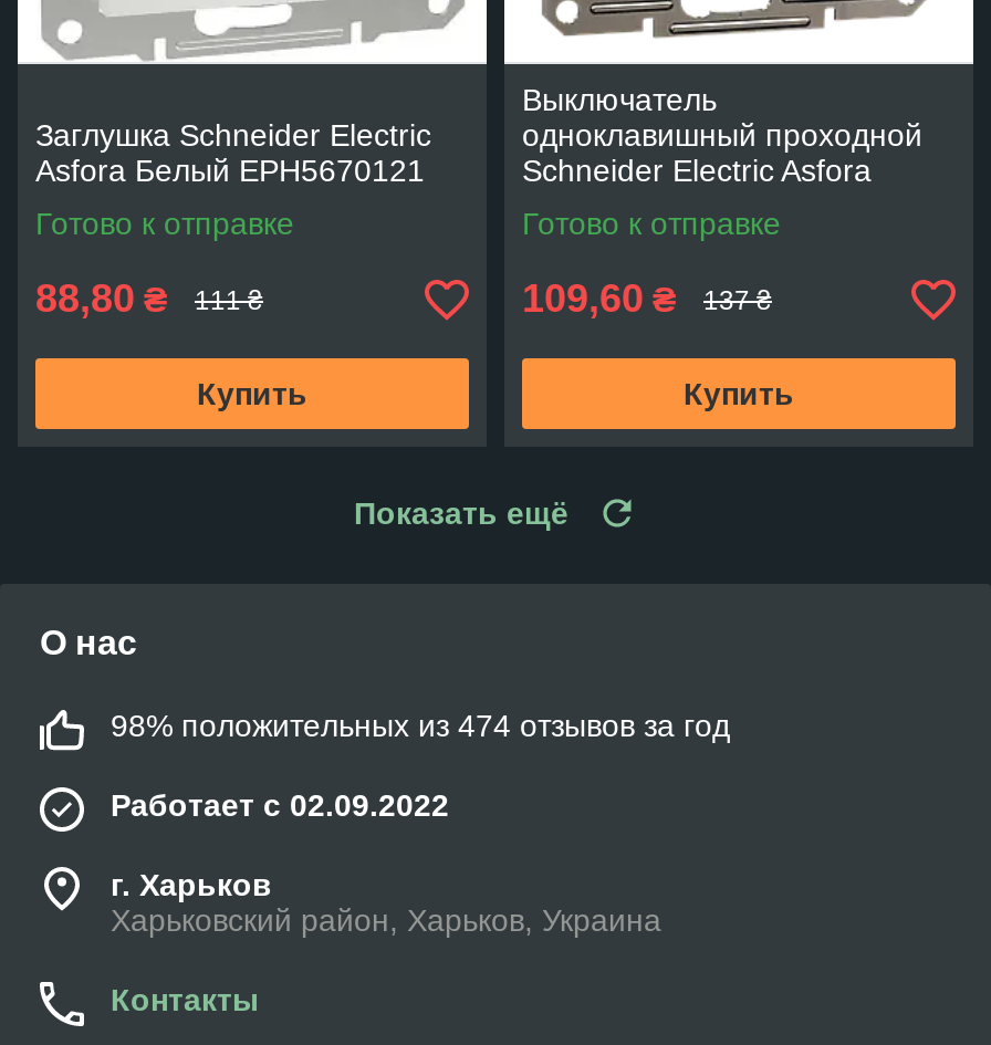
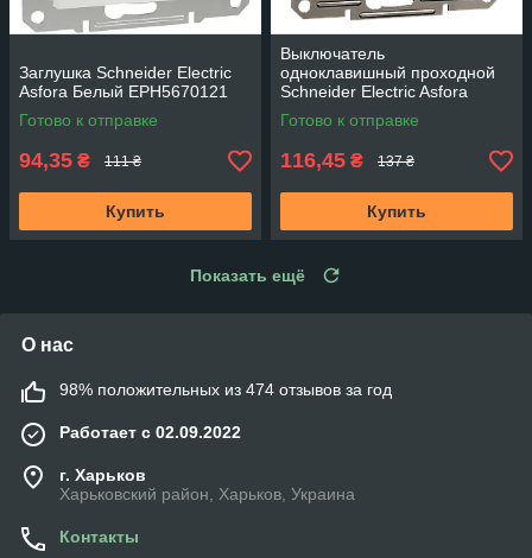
[35,277,263,322] 88,80 ₴ 111 ₴ -> [19,149,141,173] 94,35 ₴ 111 ₴
[522,277,677,322] 109,60 ₴ -> [280,149,363,173] 116,45 ₴

